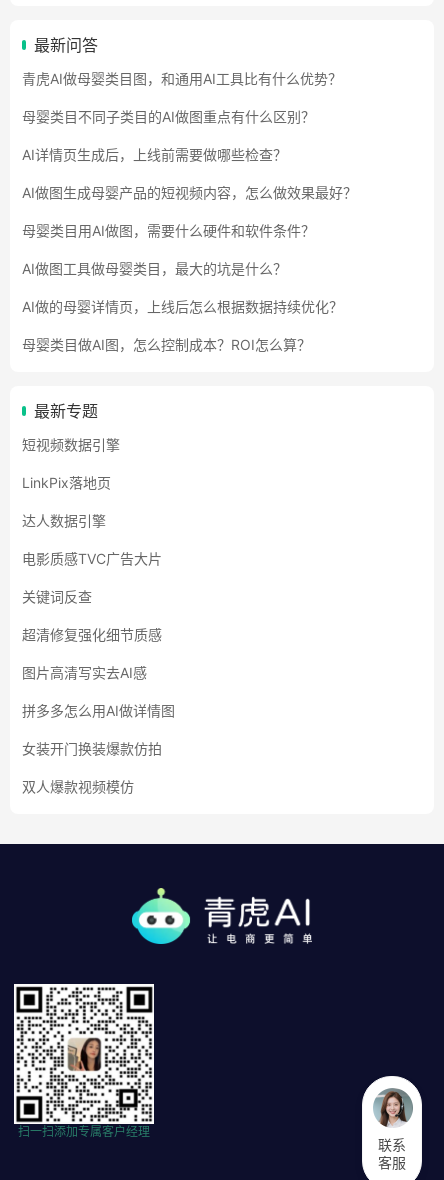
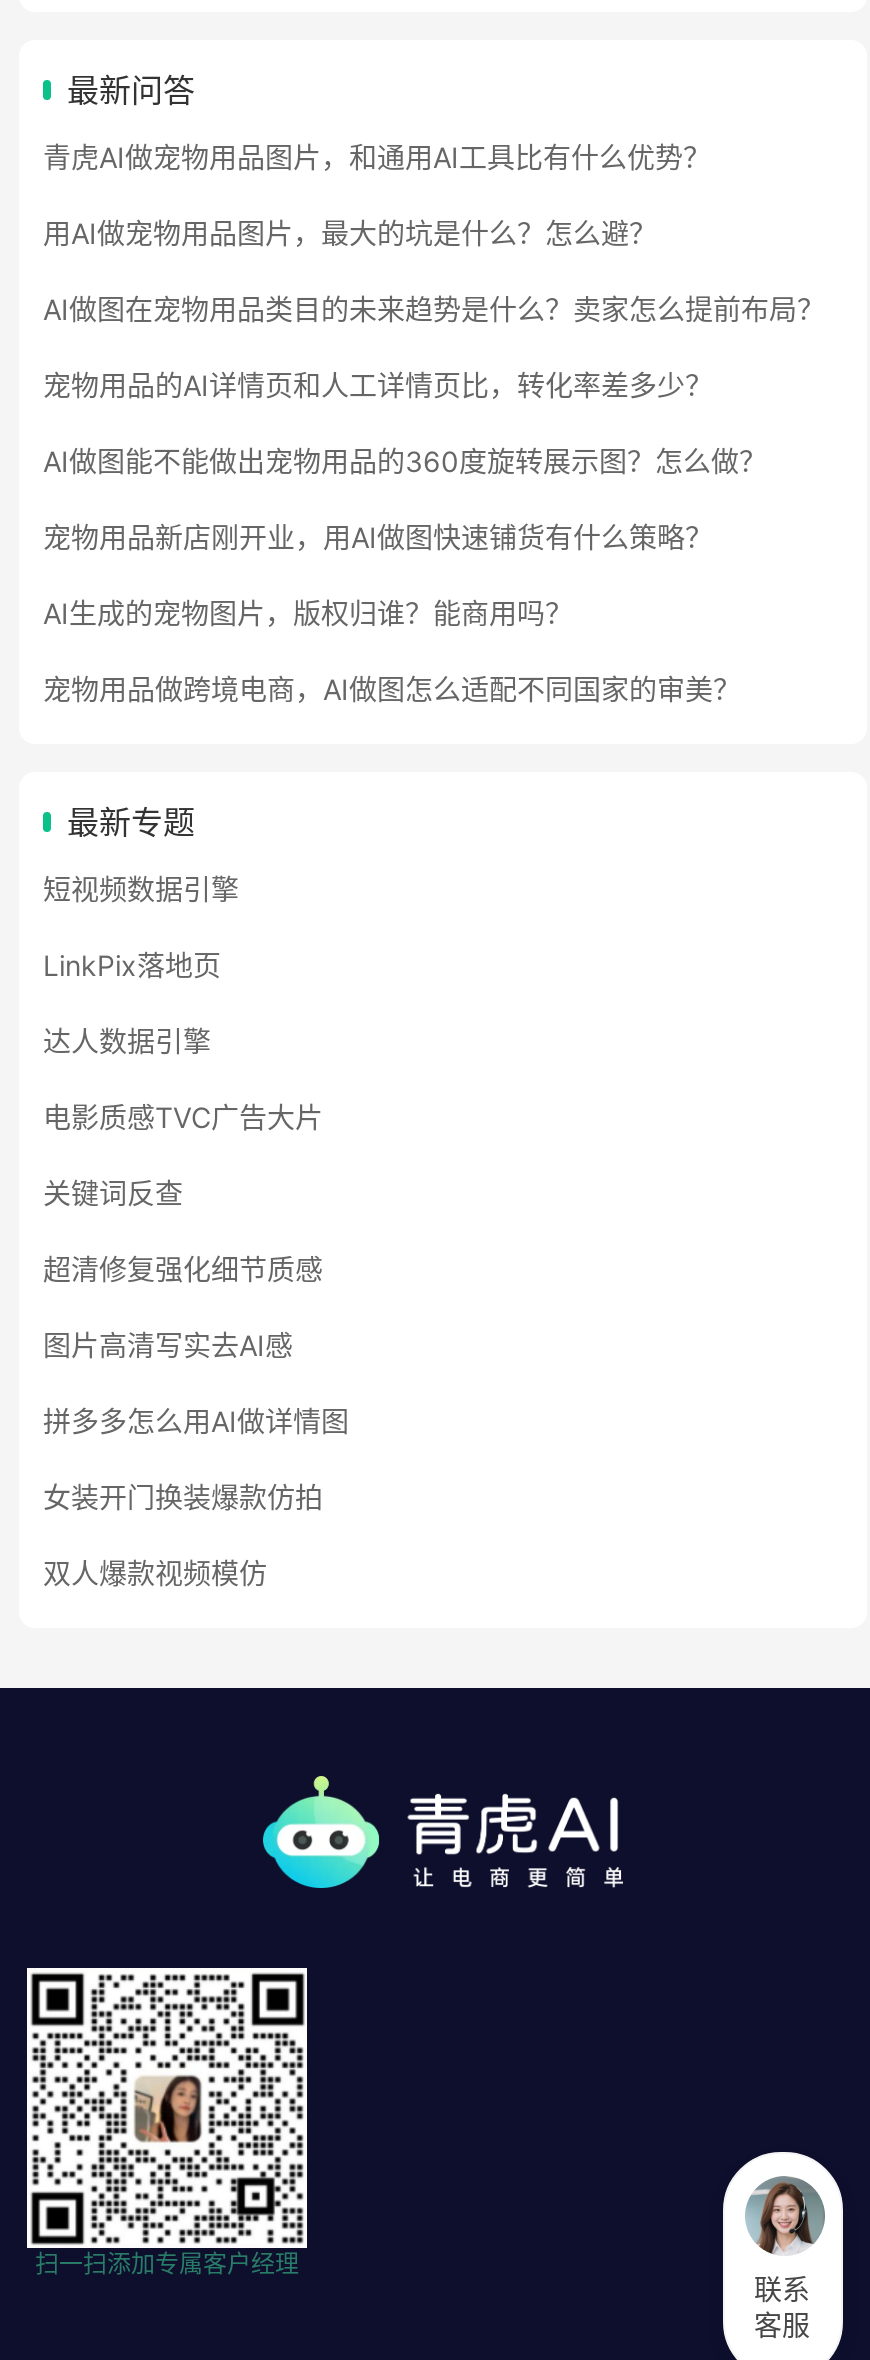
[22,70,342,87] 青虎AI做母婴类目图，和通用AI工具比有什么优势？ -> [43,140,711,174] 青虎AI做宠物用品图片，和通用AI工具比有什么优势？
[22,108,315,125] 母婴类目不同子类目的AI做图重点有什么区别？ -> [43,216,657,250] 用AI做宠物用品图片，最大的坑是什么？怎么避？
[22,146,287,163] AI详情页生成后，上线前需要做哪些检查？ -> [43,292,825,326] AI做图在宠物用品类目的未来趋势是什么？卖家怎么提前布局？
[22,184,357,201] AI做图生成母婴产品的短视频内容，怎么做效果最好？ -> [43,368,713,402] 宠物用品的AI详情页和人工详情页比，转化率差多少？
[22,222,315,239] 母婴类目用AI做图，需要什么硬件和软件条件？ -> [43,444,767,478] AI做图能不能做出宠物用品的360度旋转展示图？怎么做？
[22,260,287,277] AI做图工具做母婴类目，最大的坑是什么？ -> [43,520,713,554] 宠物用品新店刚开业，用AI做图快速铺货有什么策略？
[22,298,343,315] AI做的母婴详情页，上线后怎么根据数据持续优化？ -> [43,596,573,630] AI生成的宠物图片，版权归谁？能商用吗？
[22,336,311,353] 母婴类目做AI图，怎么控制成本？ROI怎么算？ -> [43,672,741,706] 宠物用品做跨境电商，AI做图怎么适配不同国家的审美？

